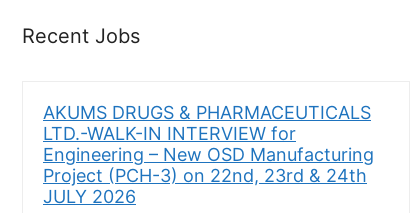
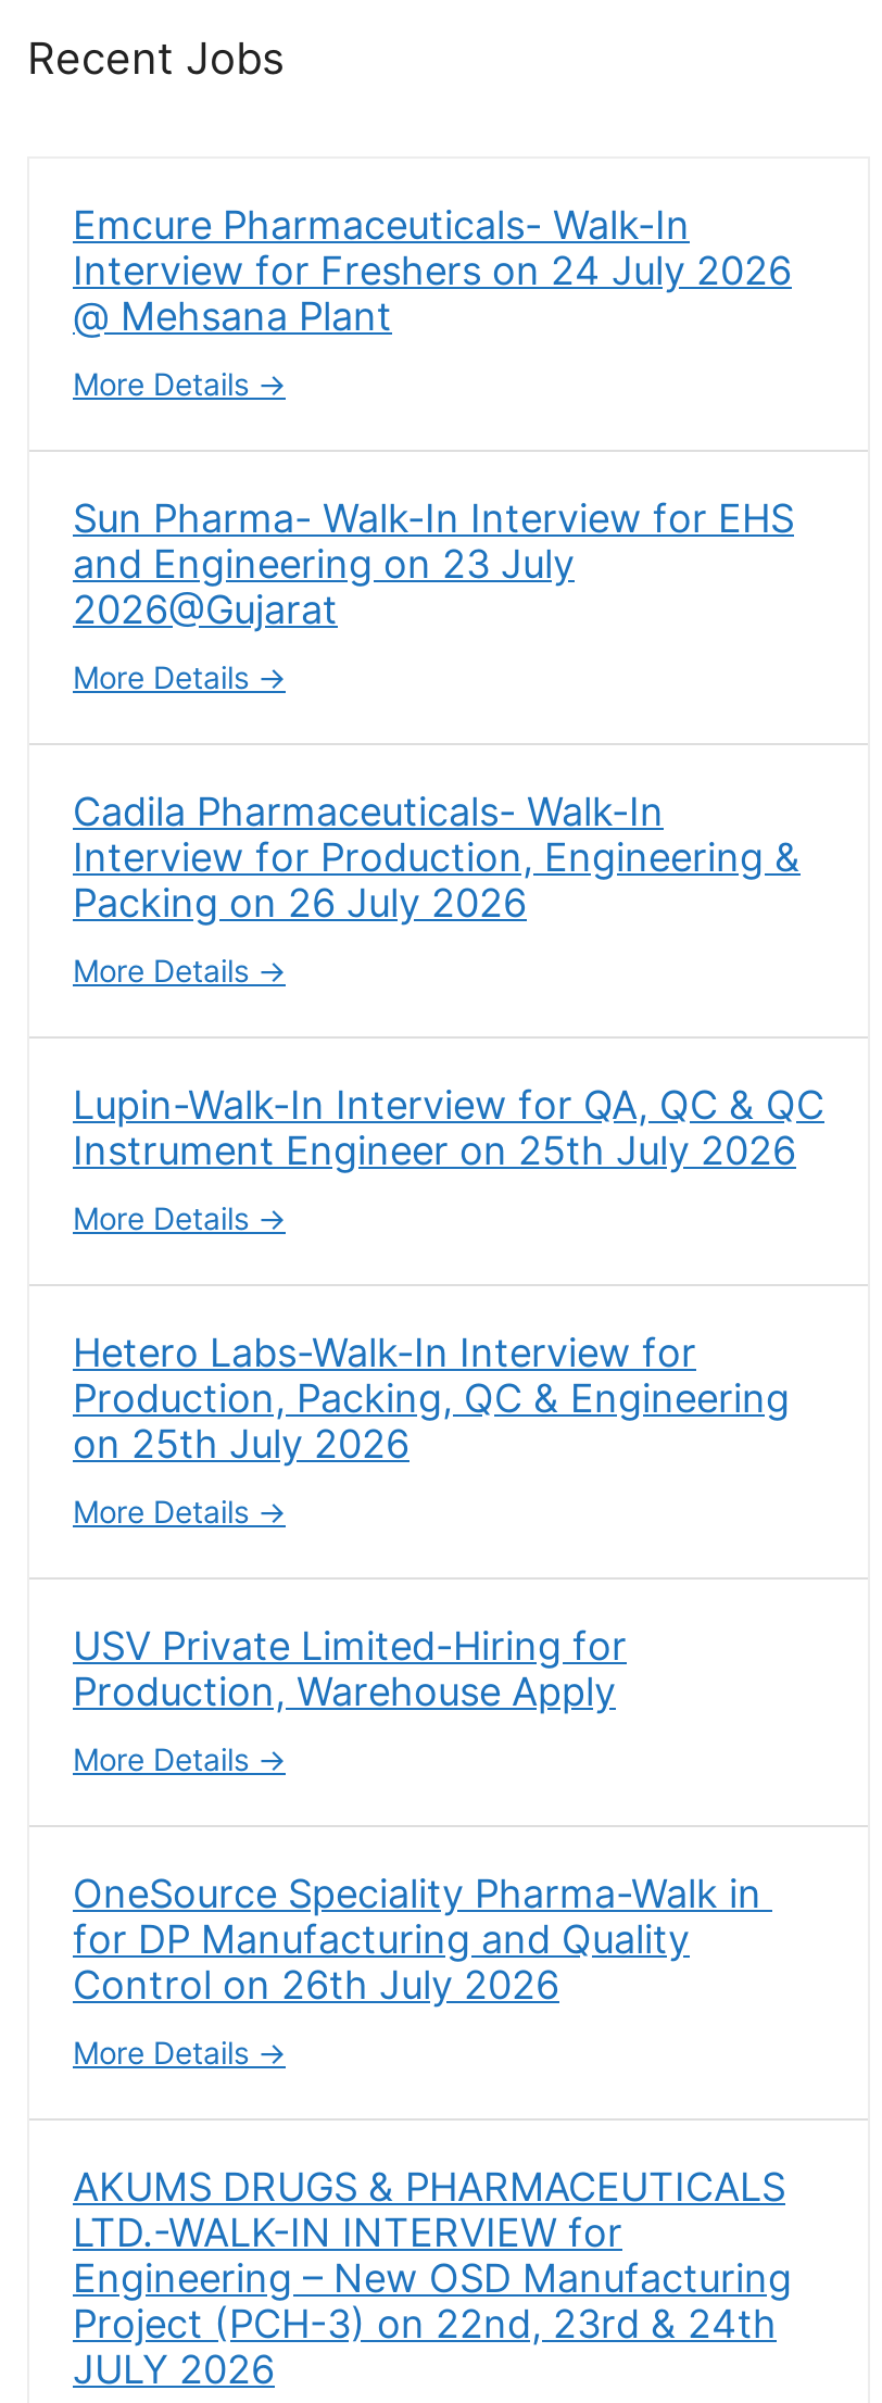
none -> [73,201,824,2069] Emcure Pharmaceuticals- Walk-In | Interview for Freshers on 24 July 2026 | @ Mehsana Plant | More Details | Sun Pharma- Walk-In Interview for EHS | and Engineering on 23 July | 2026@Gujarat | More Details | Cadila Pharmaceuticals- Walk-In | Interview for Production, Engineering & | Packing on 26 July 2026 | More Details | Lupin-Walk-In Interview for QA, QC & QC | Instrument Engineer on 25th July 2026 | More Details | Hetero Labs-Walk-In Interview for | Production, Packing, QC & Engineering | on 25th July 2026 | More Details | USV Private Limited-Hiring for | Production, Warehouse Apply | More Details | OneSource Speciality Pharma-Walk in | for DP Manufacturing and Quality | Control on 26th July 2026 | More Details

